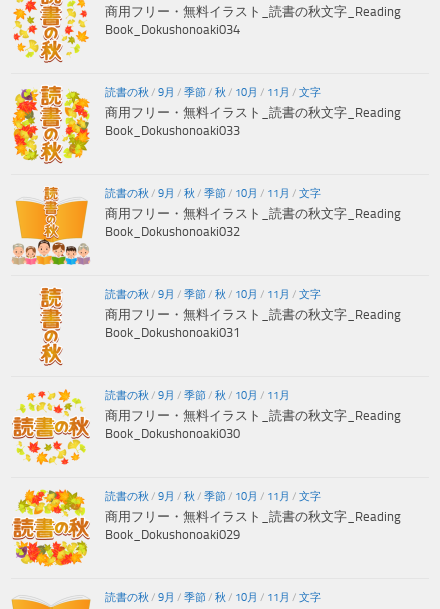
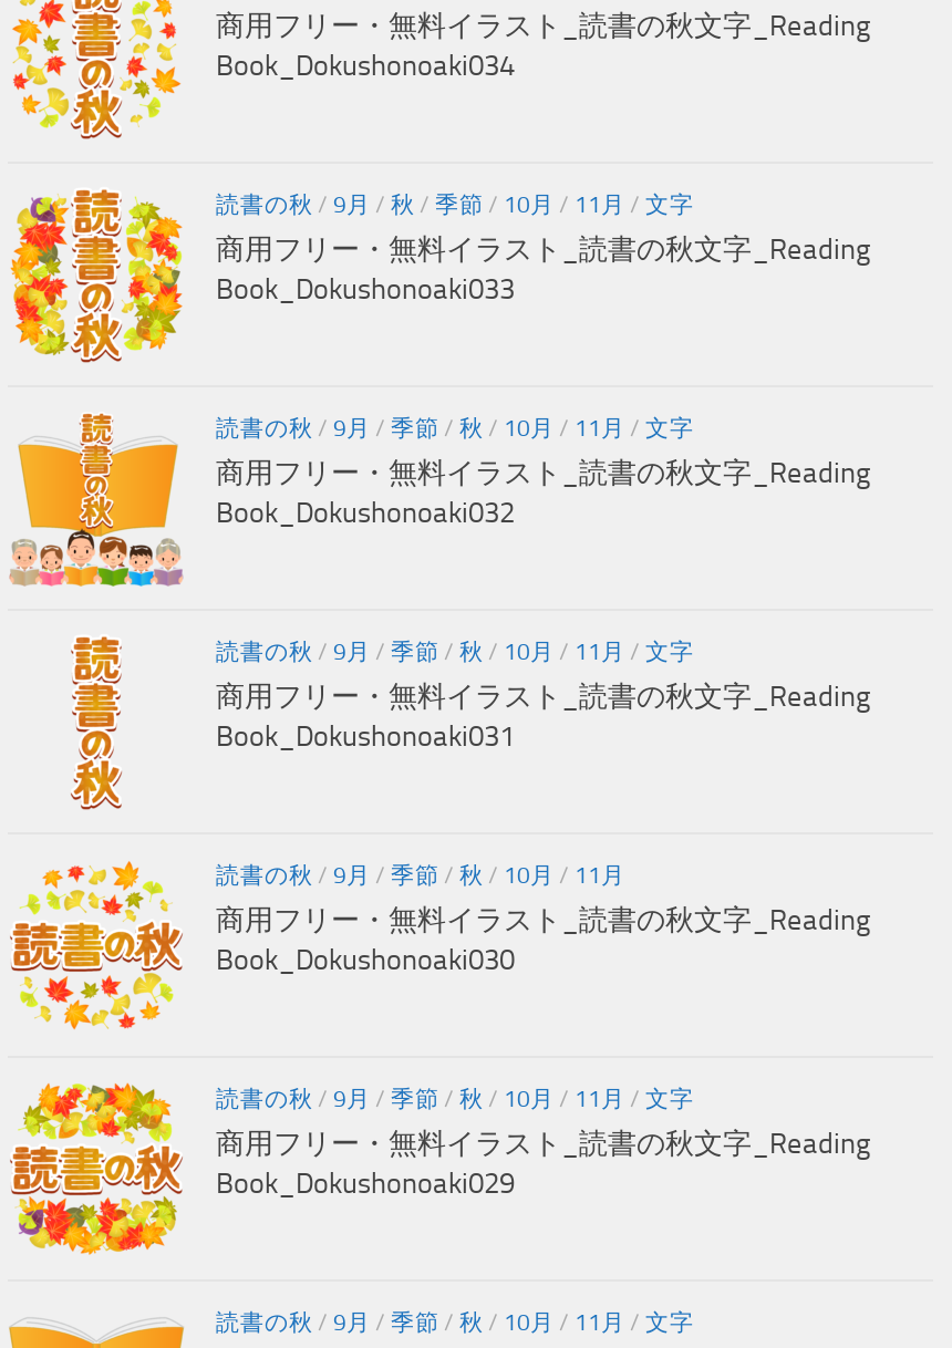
[105,86,321,99] 読書の秋/ 9月/季節/秋/ 10月/ 11月/文字 -> [216,191,694,219] 読書の秋/ 9月/秋/季節/ 10月/ 11月/文字
[105,187,321,200] 読書の秋/ 9月/秋/季節/ 10月/ 11月/文字 -> [216,414,694,443] 読書の秋/ 9月/季節/秋/ 10月/ 11月/文字
[105,490,321,503] 読書の秋/ 9月/秋/季節/ 10月/ 11月/文字 -> [216,1085,694,1114] 読書の秋/ 9月/季節/秋/ 10月/ 11月/文字

